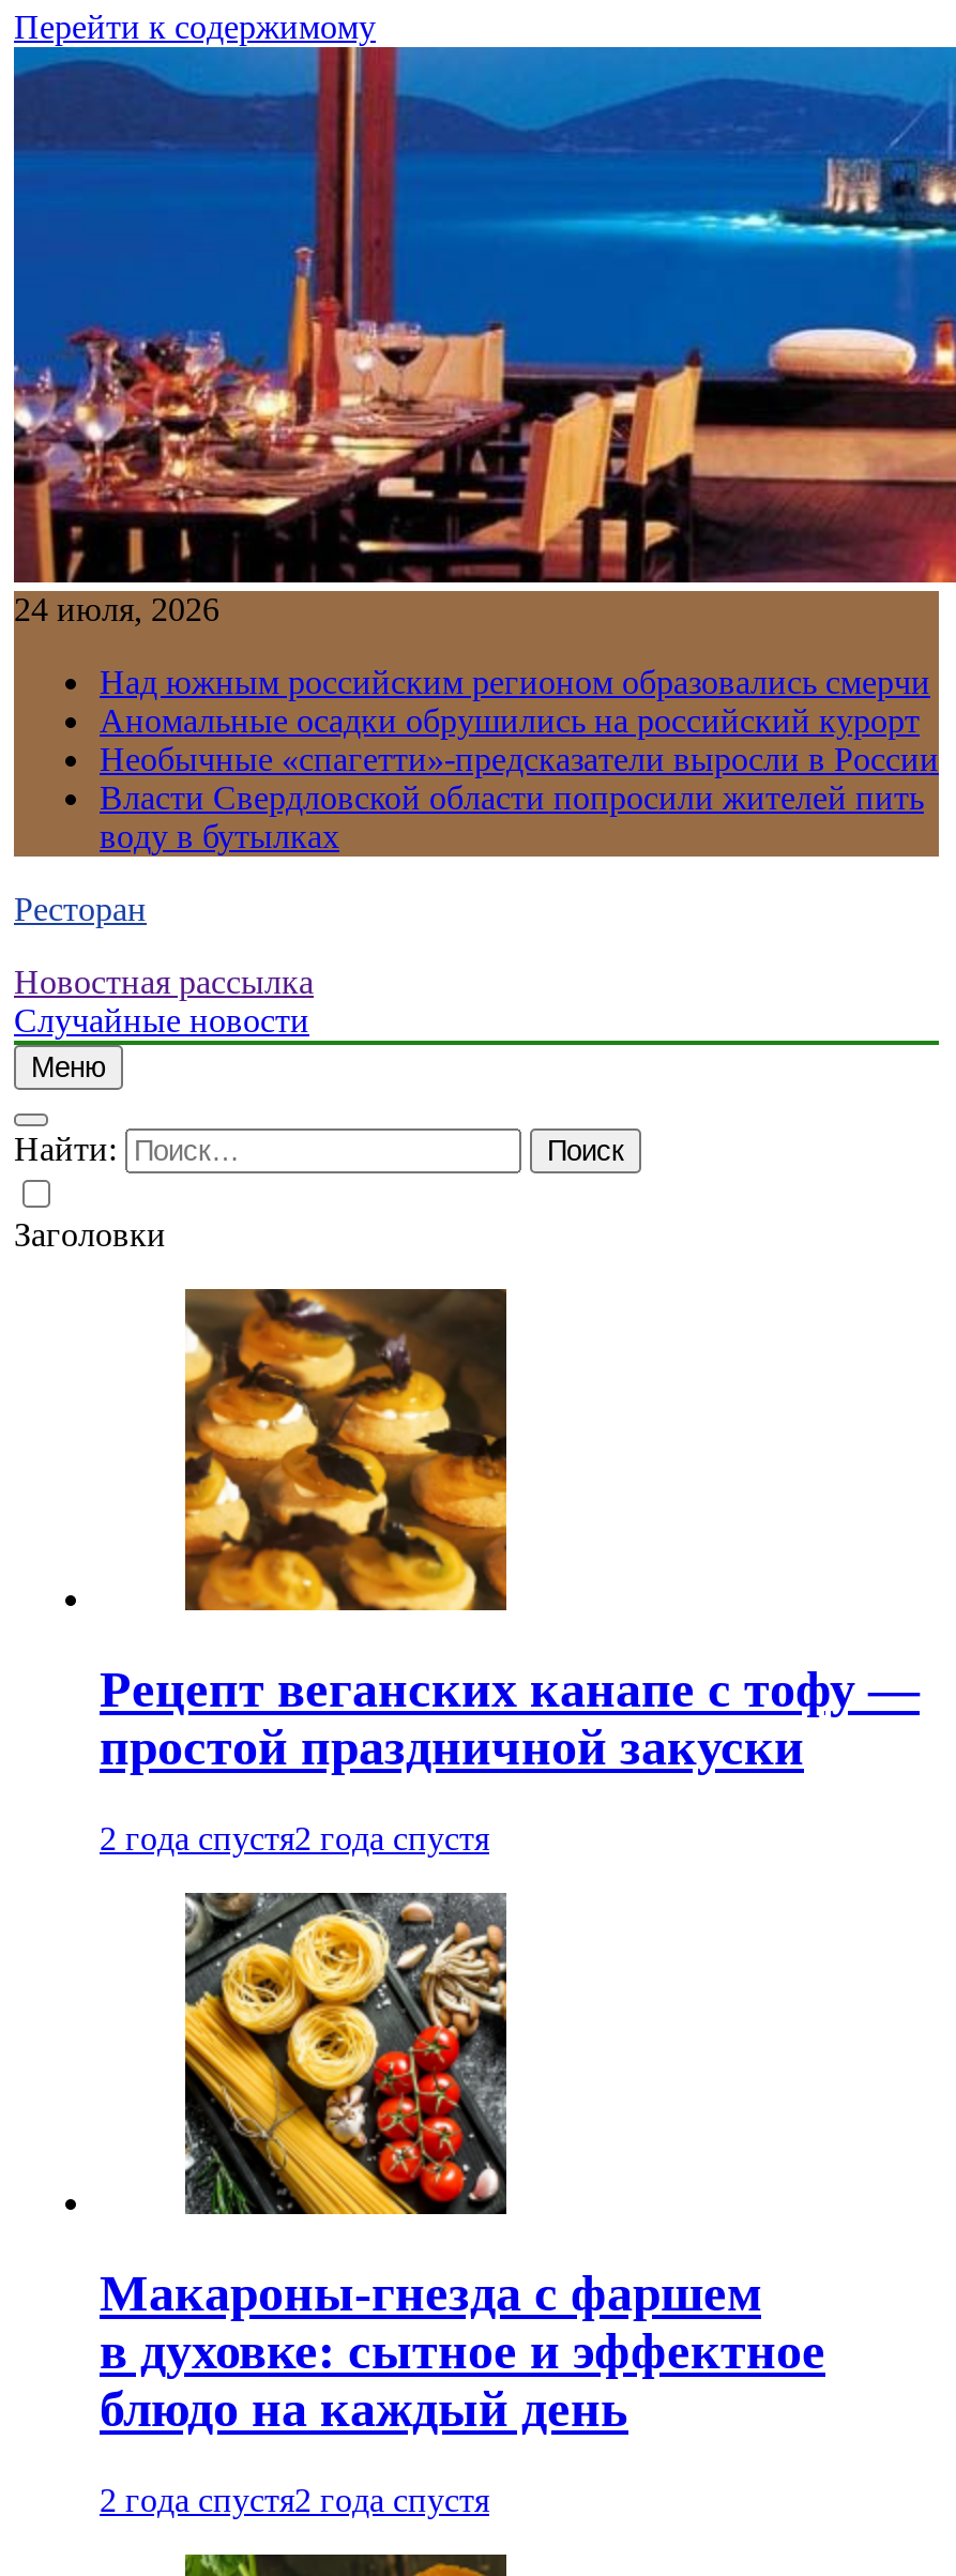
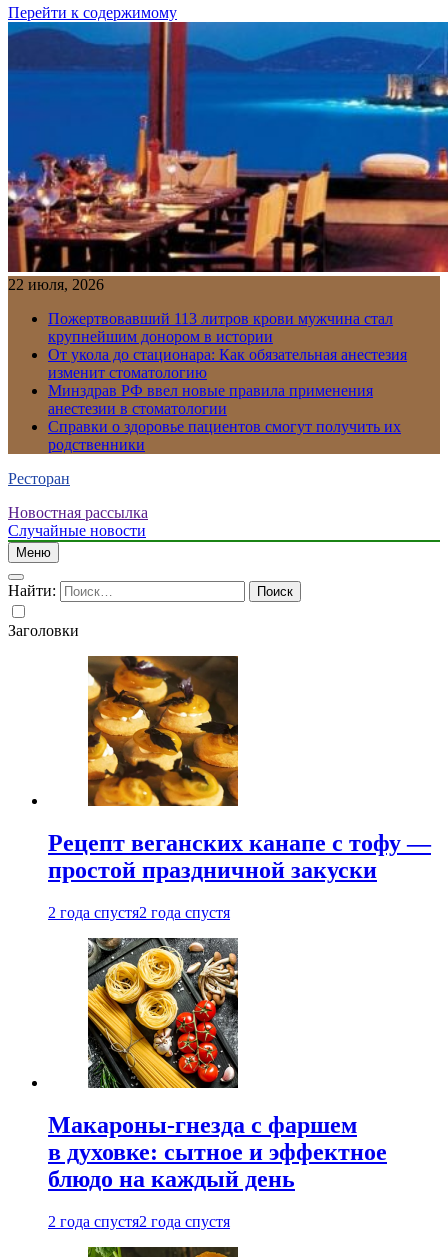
[14,591,219,627] 24 июля, 2026 -> [8,276,104,293] 22 июля, 2026
[100,664,939,854] Над южным российским регионом образовались смерчи | Аномальные осадки обрушились на российский курорт | Необычные «спагетти»-предсказатели выросли в России | Власти Свердловской области попросили жителей пить | воду в бутылках -> [48,310,407,453] Пожертвовавший 113 литров крови мужчина стал | крупнейшим донором в истории | От укола до стационара: Как обязательная анестезия | изменит стоматологию | Минздрав РФ ввел новые правила применения | анестезии в стоматологии | Справки о здоровье пациентов смогут получить их | родственники

